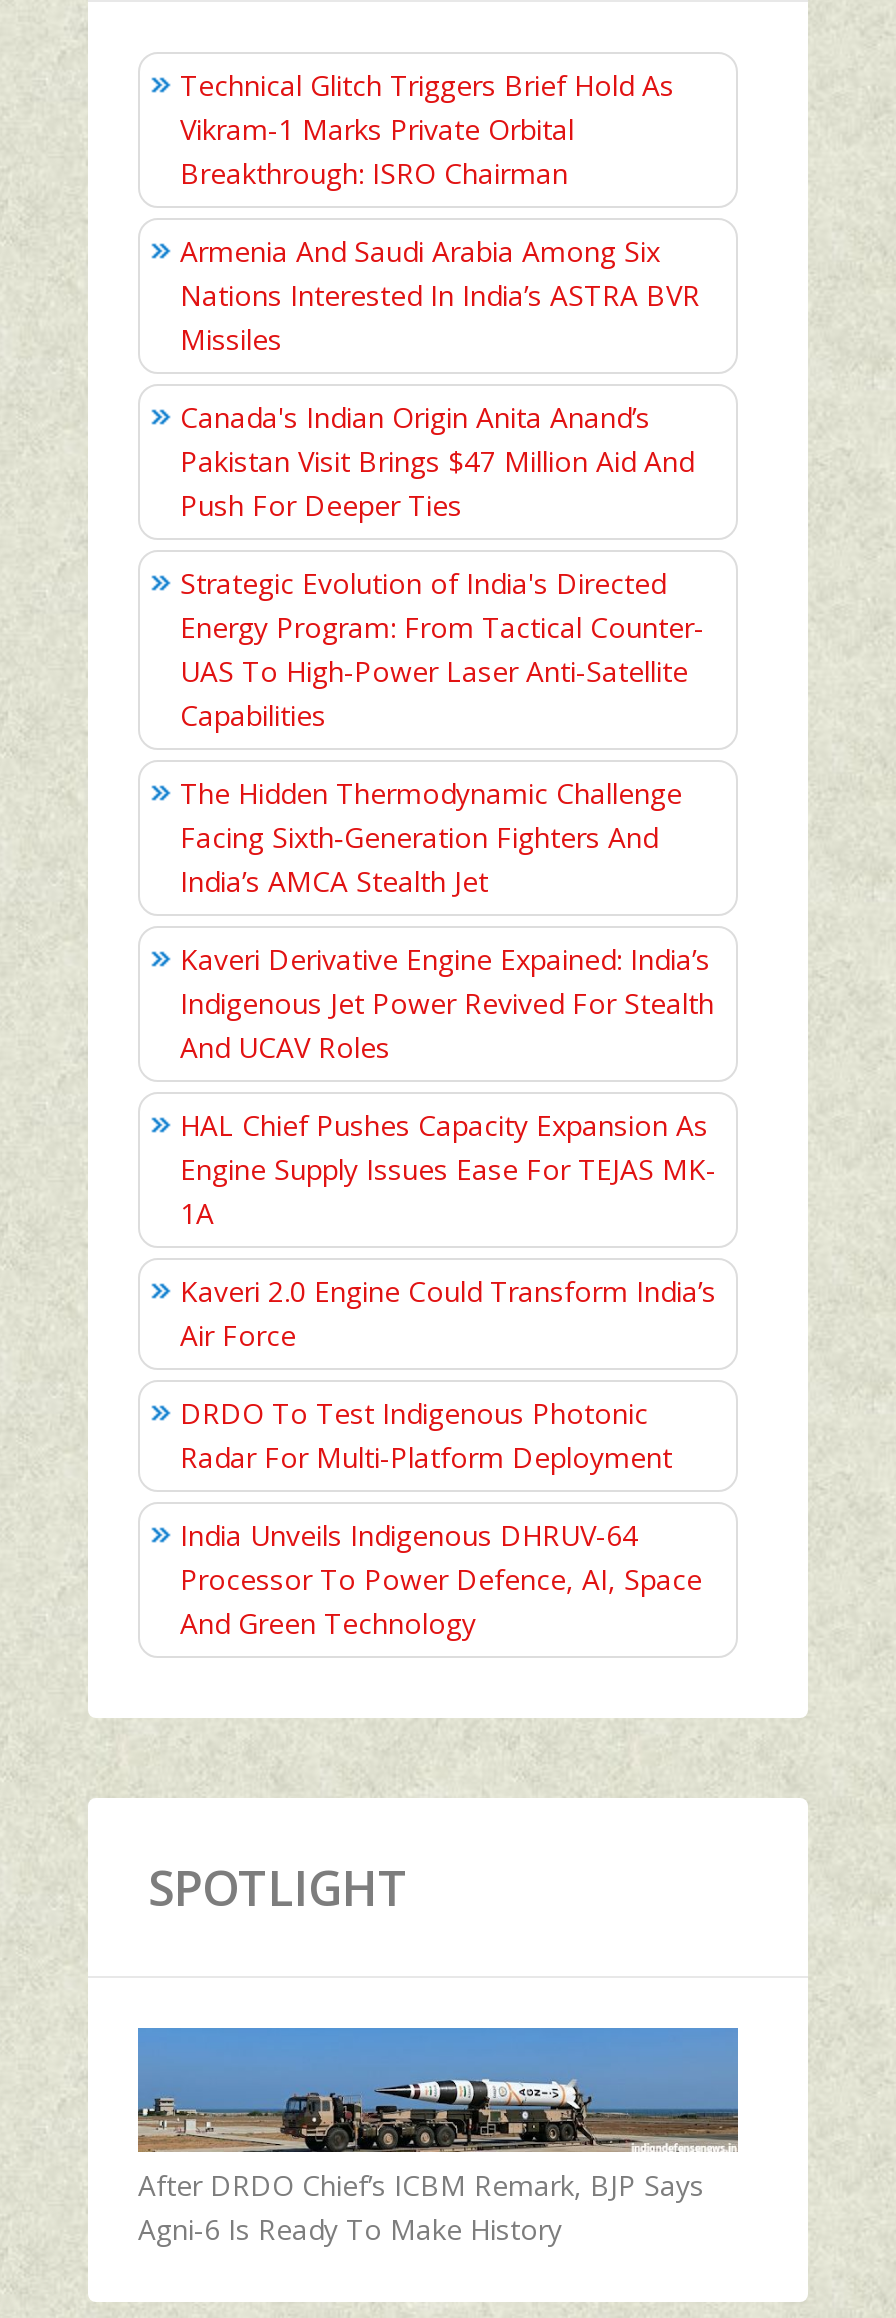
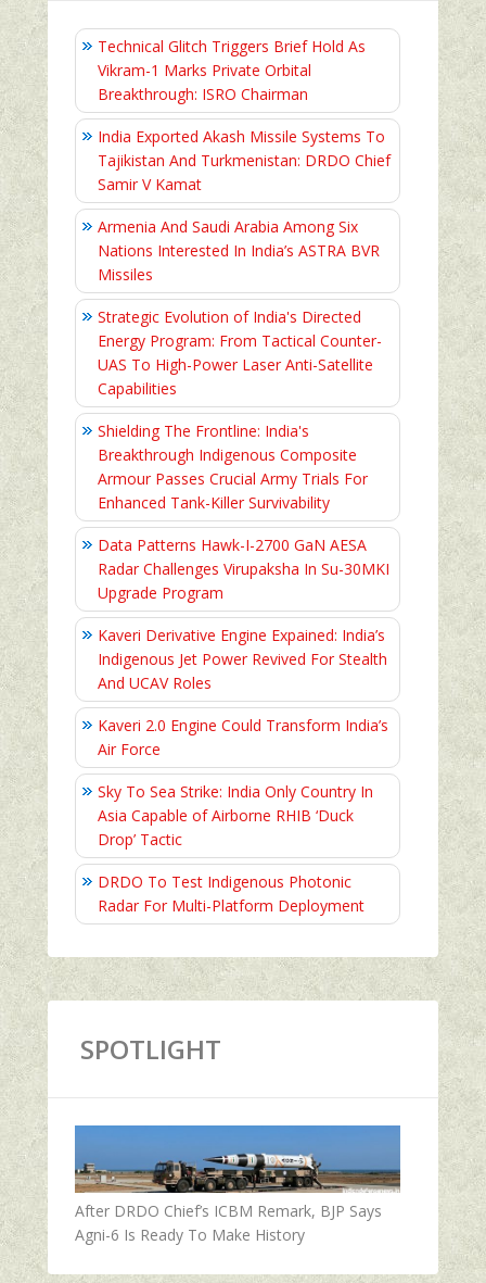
none -> [98,126,391,194] India Exported Akash Missile Systems To | Tajikistan And Turkmenistan: DRDO Chief | Samir V Kamat
moved [180,231,700,357] -> [98,216,380,284]: Armenia And Saudi Arabia Among Six | Nations Interested In India’s ASTRA BVR | Missiles
[180,397,694,523] Canada's Indian Origin Anita Anand’s | Pakistan Visit Brings $47 Million Aid And | Push For Deeper Ties -> none
[180,773,682,899] The Hidden Thermodynamic Challenge | Facing Sixth‑Generation Fighters And | India’s AMCA Stealth Jet -> [98,420,389,602] Shielding The Frontline: India's | Breakthrough Indigenous Composite | Armour Passes Crucial Army Trials For | Enhanced Tank-Killer Survivability | Data Patterns Hawk-I-2700 GaN AESA | Radar Challenges Virupaksha In Su-30MKI | Upgrade Program
moved [180,939,714,1065] -> [98,624,387,693]: Kaveri Derivative Engine Expained: India’s | Indigenous Jet Power Revived For Stealth | And UCAV Roles
[180,1105,716,1231] HAL Chief Pushes Capacity Expansion As | Engine Supply Issues Ease For TEJAS MK- | 1A -> none
none -> [98,781,373,849] Sky To Sea Strike: India Only Country In | Asia Capable of Airborne RHIB ‘Duck | Drop’ Tactic
moved [180,1393,672,1475] -> [98,871,364,915]: DRDO To Test Indigenous Photonic | Radar For Multi-Platform Deployment
[180,1515,702,1641] India Unveils Indigenous DHRUV-64 | Processor To Power Defence, AI, Space | And Green Technology -> none

